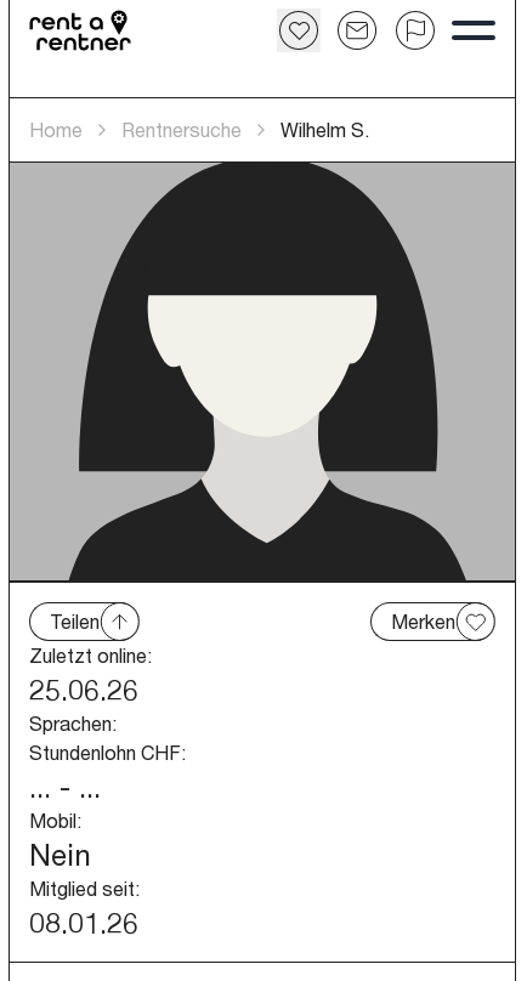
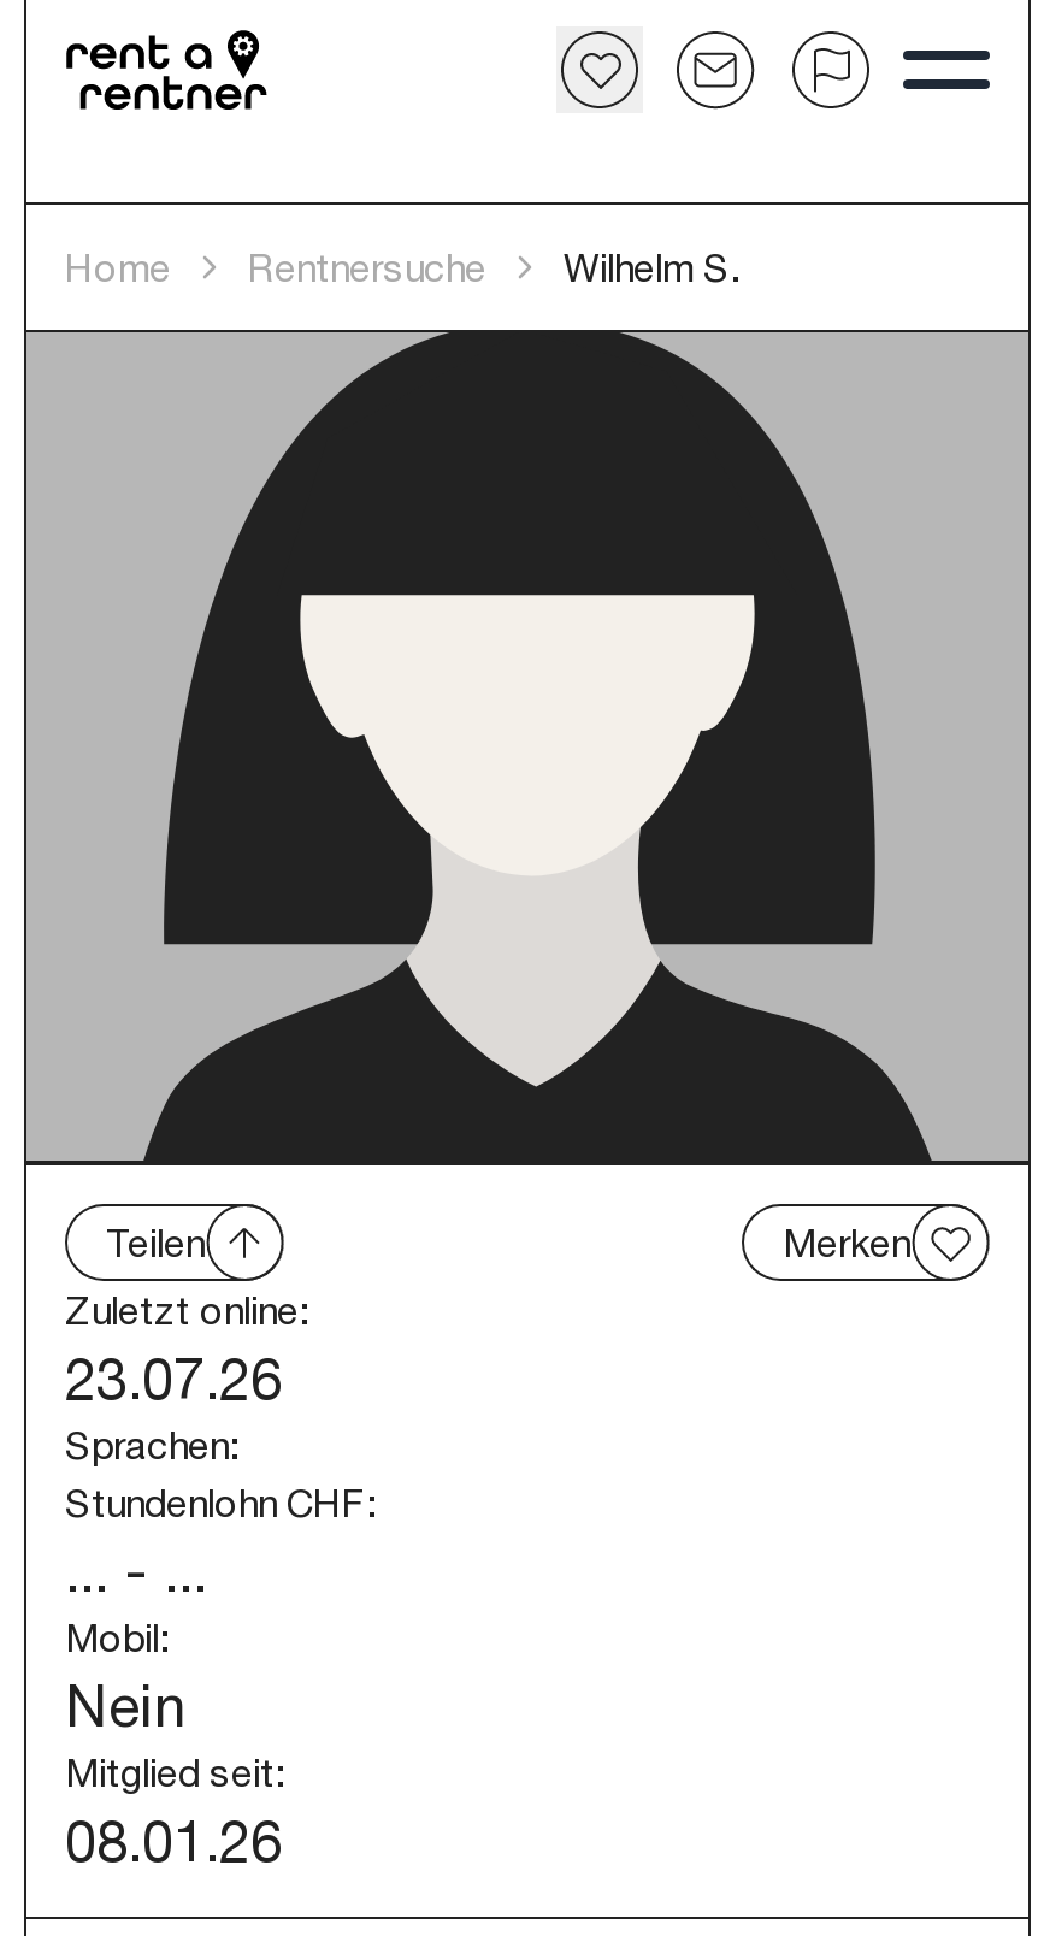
[29,673,138,707] 25.06.26 -> [65,1344,282,1411] 23.07.26

